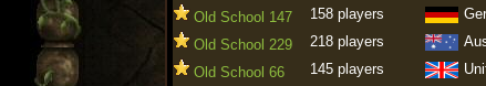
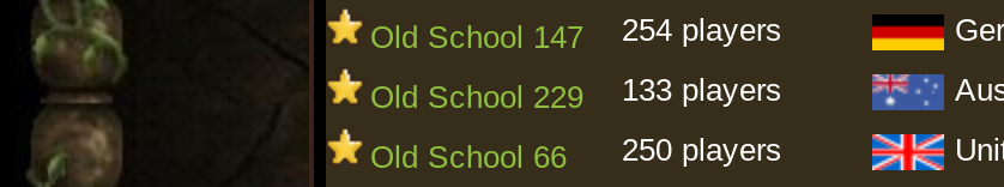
[193,6,384,25] Old School 147 158 players -> [370,12,782,55] Old School 147 254 players
[193,33,384,53] Old School 229 218 players -> [370,72,782,115] Old School 229 133 players
[193,61,384,80] Old School 66 145 players -> [370,132,782,175] Old School 66 250 players

